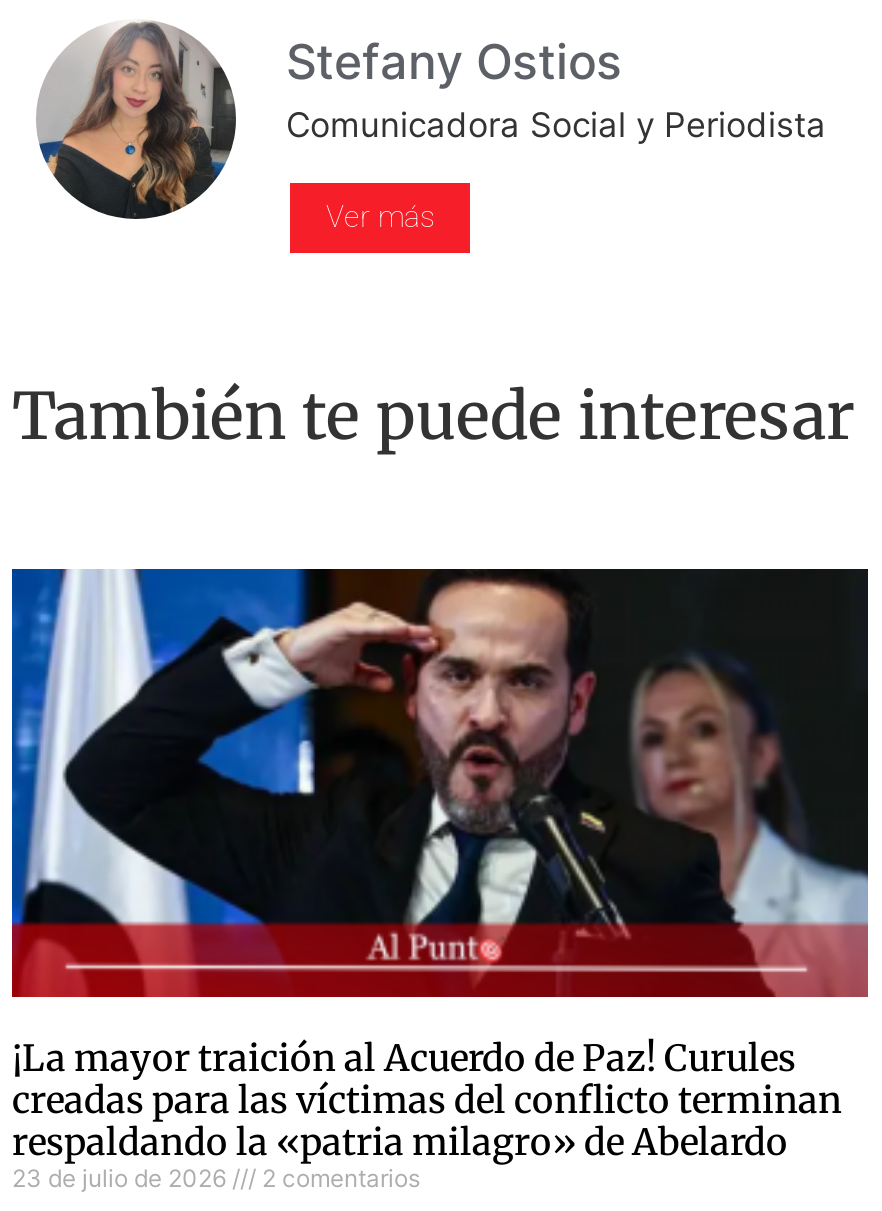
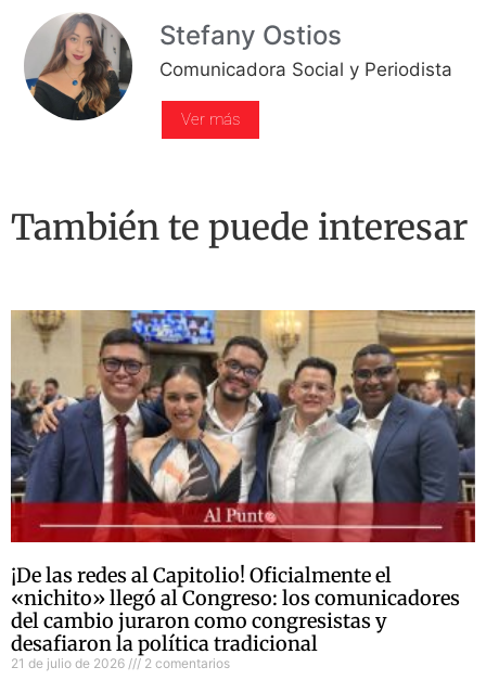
[10,567,870,1192] [image] | ¡La mayor traición al Acuerdo de Paz! Curules | creadas para las víctimas del conflicto terminan | respaldando la «patria milagro» de Abelardo | 23 de julio de 2026 -> [10,309,476,671] [image] | ¡De las redes al Capitolio! Oficialmente el | «nichito» llegó al Congreso: los comunicadores | del cambio juraron como congresistas y | desafiaron la política tradicional | 21 de julio de 2026

